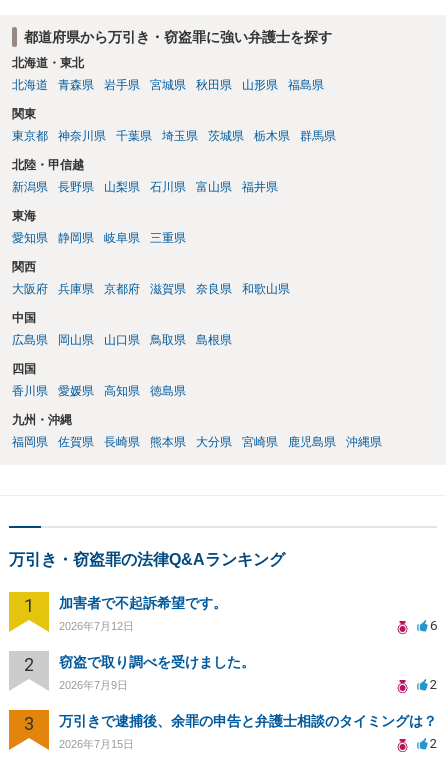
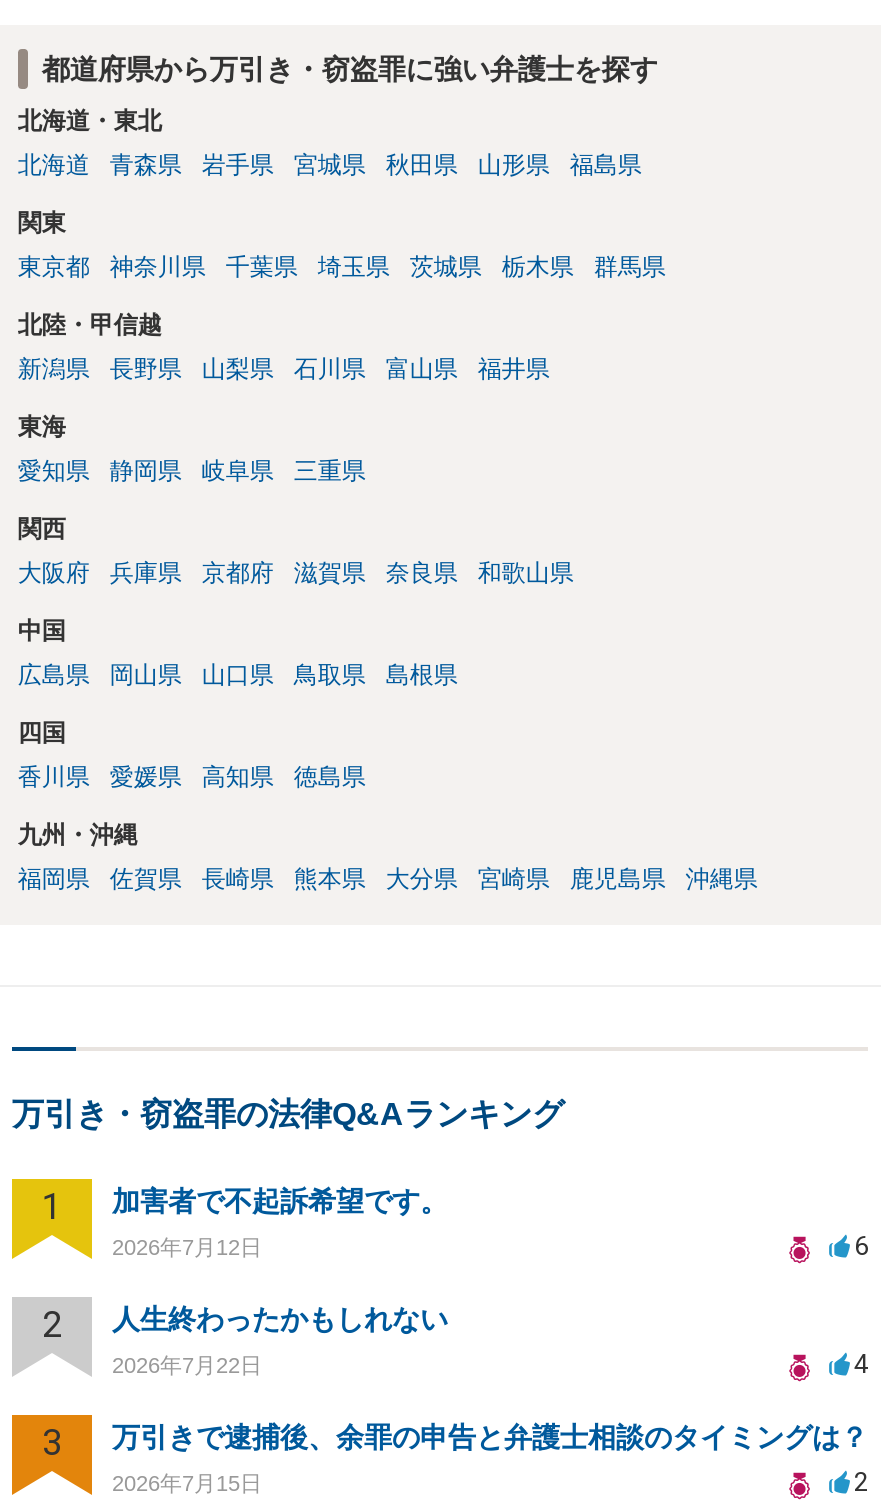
[59,654,255,670] 窃盗で取り調べを受けました。 -> [112,1303,448,1335] 人生終わったかもしれない
[59,677,437,692] 2026年7月9日 | 2 -> [112,1349,868,1379] 2026年7月22日 | 4

